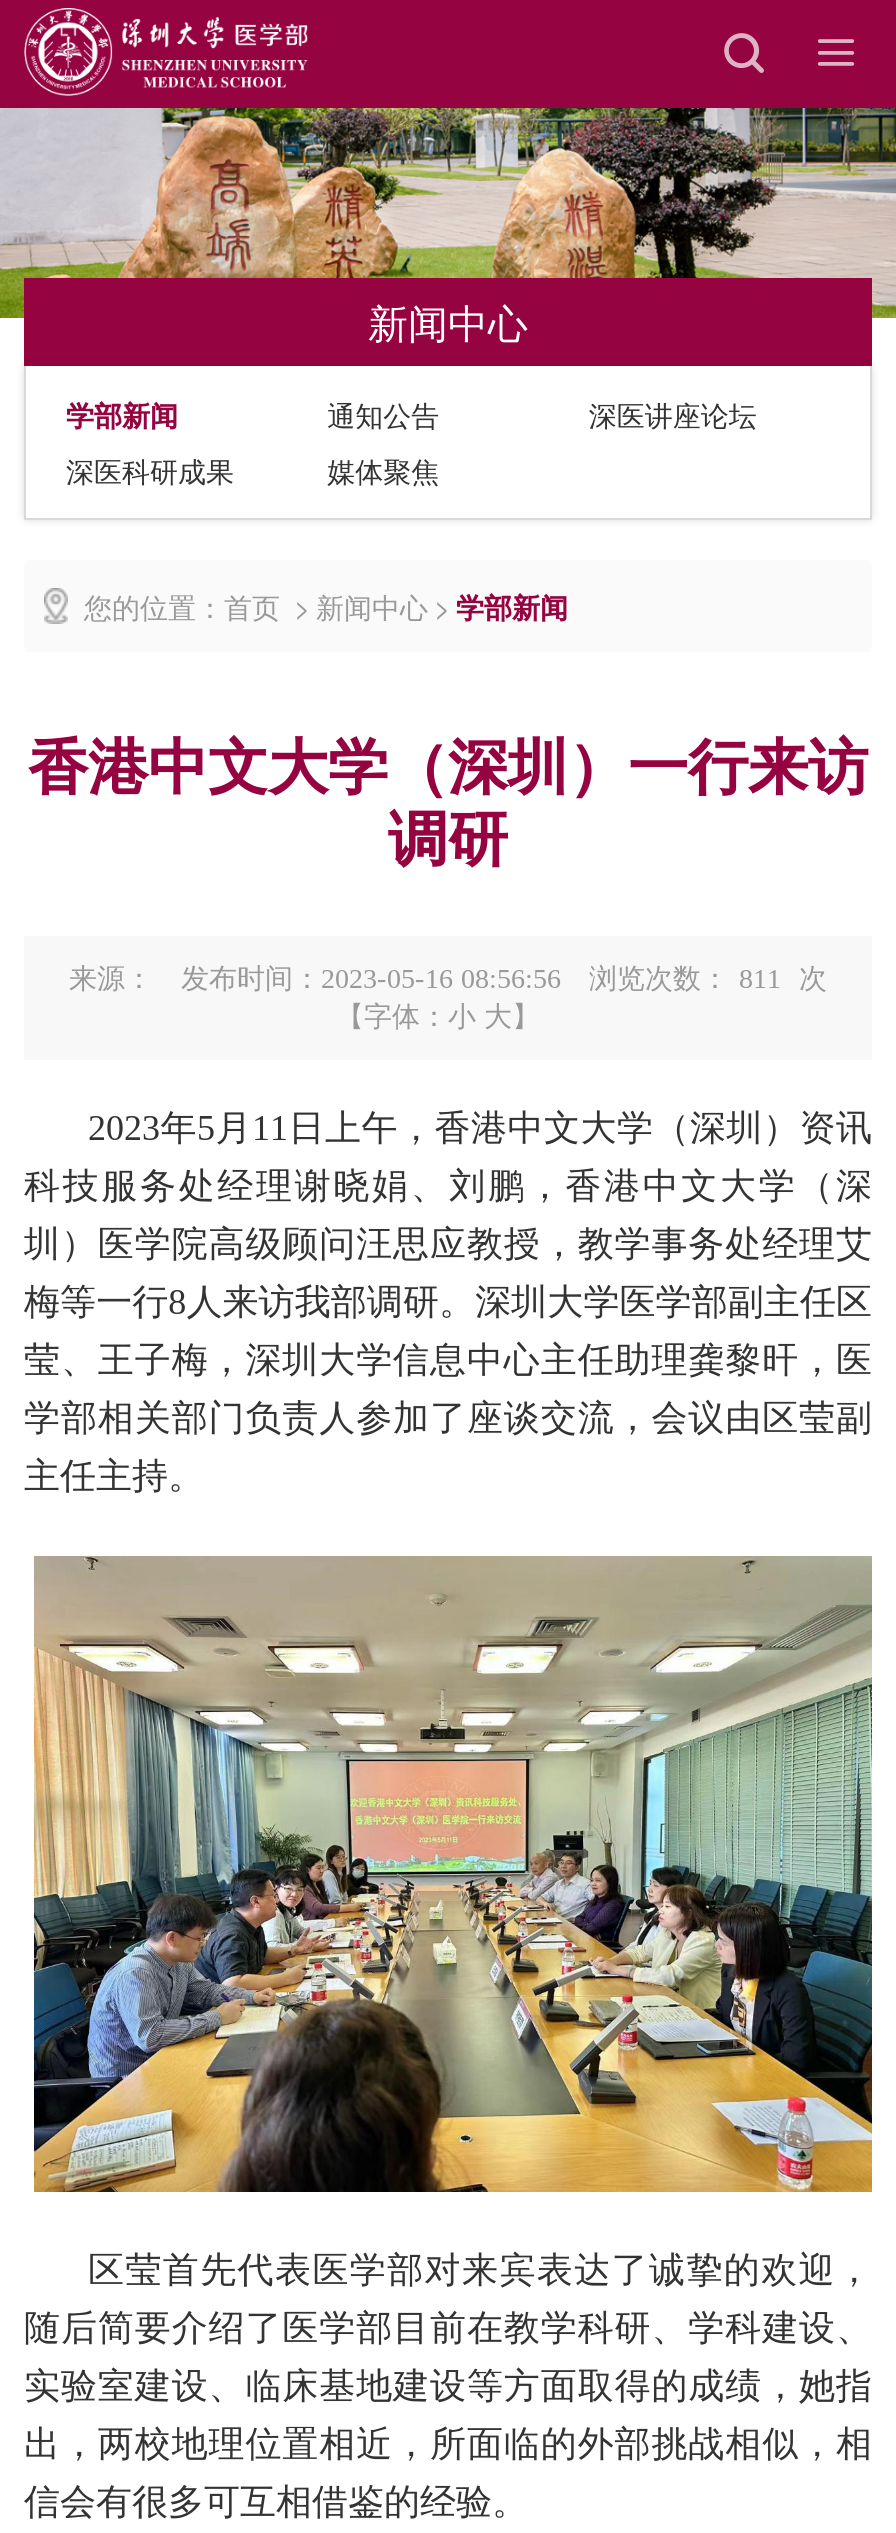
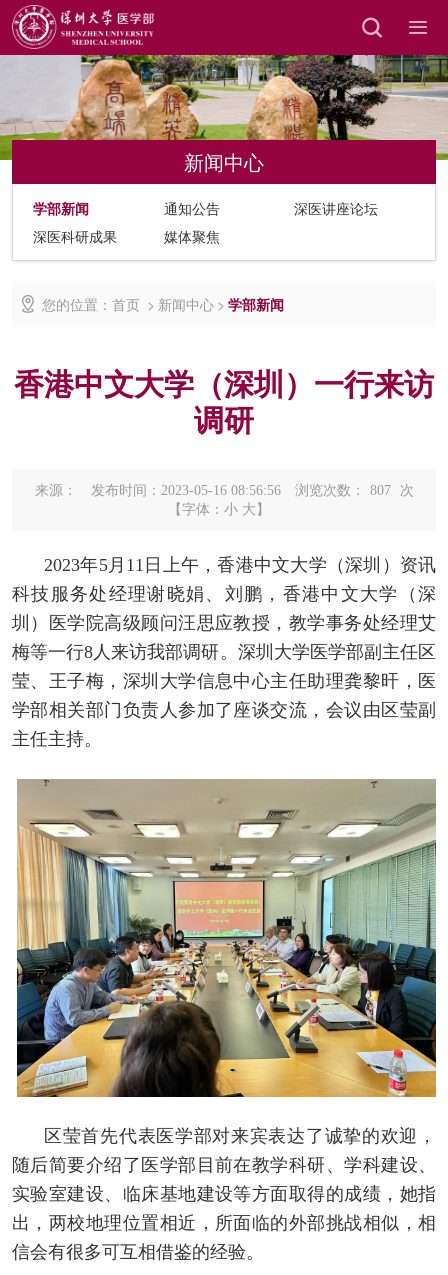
[69,964,827,994] 来源： 发布时间：2023-05-16 08:56:56 浏览次数： 811 次 -> [34,483,413,498] 来源： 发布时间：2023-05-16 08:56:56 浏览次数： 807 次

